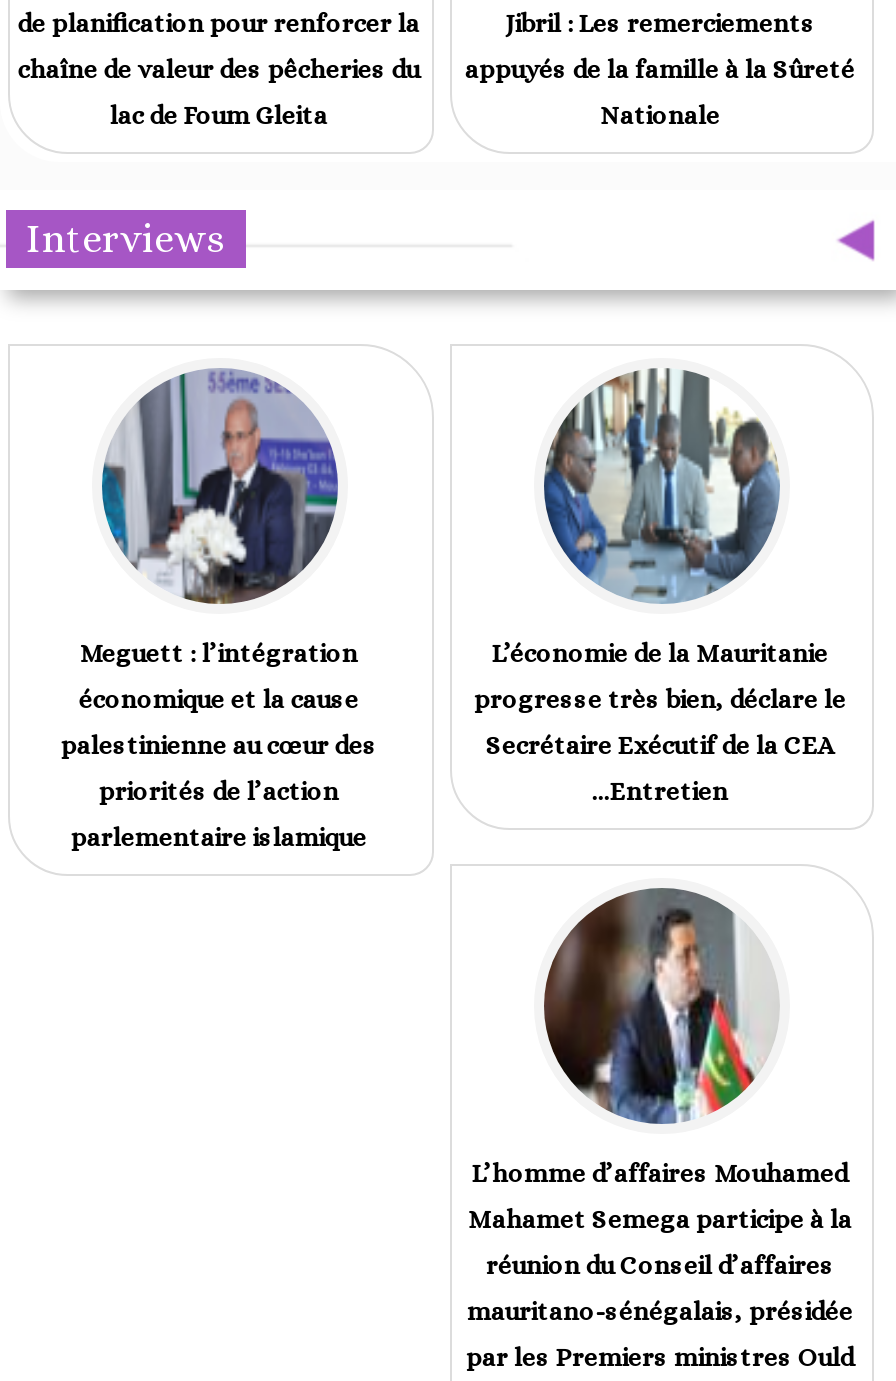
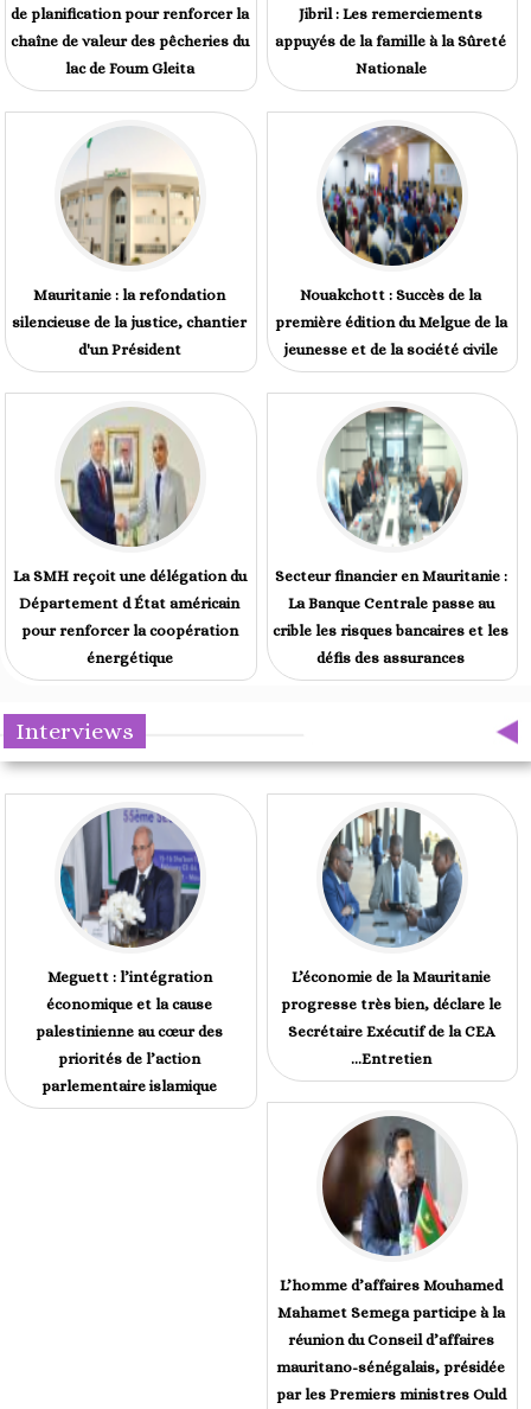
none -> [12,126,247,359] [image] | Mauritanie : la refondation | silencieuse de la justice, chantier | d'un Président
none -> [13,407,246,667] [image] | La SMH reçoit une délégation du | Département d État américain | pour renforcer la coopération | énergétique
none -> [273,406,509,667] [image] | Secteur financier en Mauritanie : | La Banque Centrale passe au | crible les risques bancaires et les | défis des assurances
none -> [275,125,507,359] [image] | Nouakchott : Succès de la | première édition du Melgue de la | jeunesse et de la société civile

